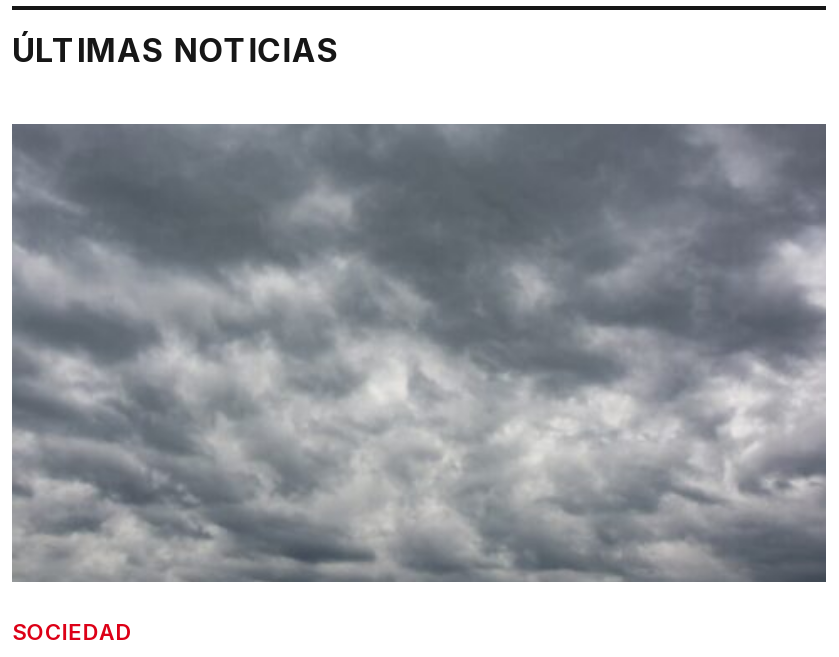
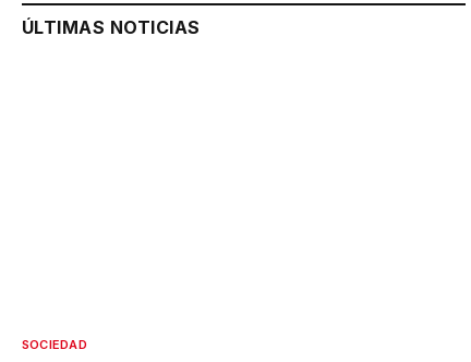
[10,122,828,584] [image] -> none

